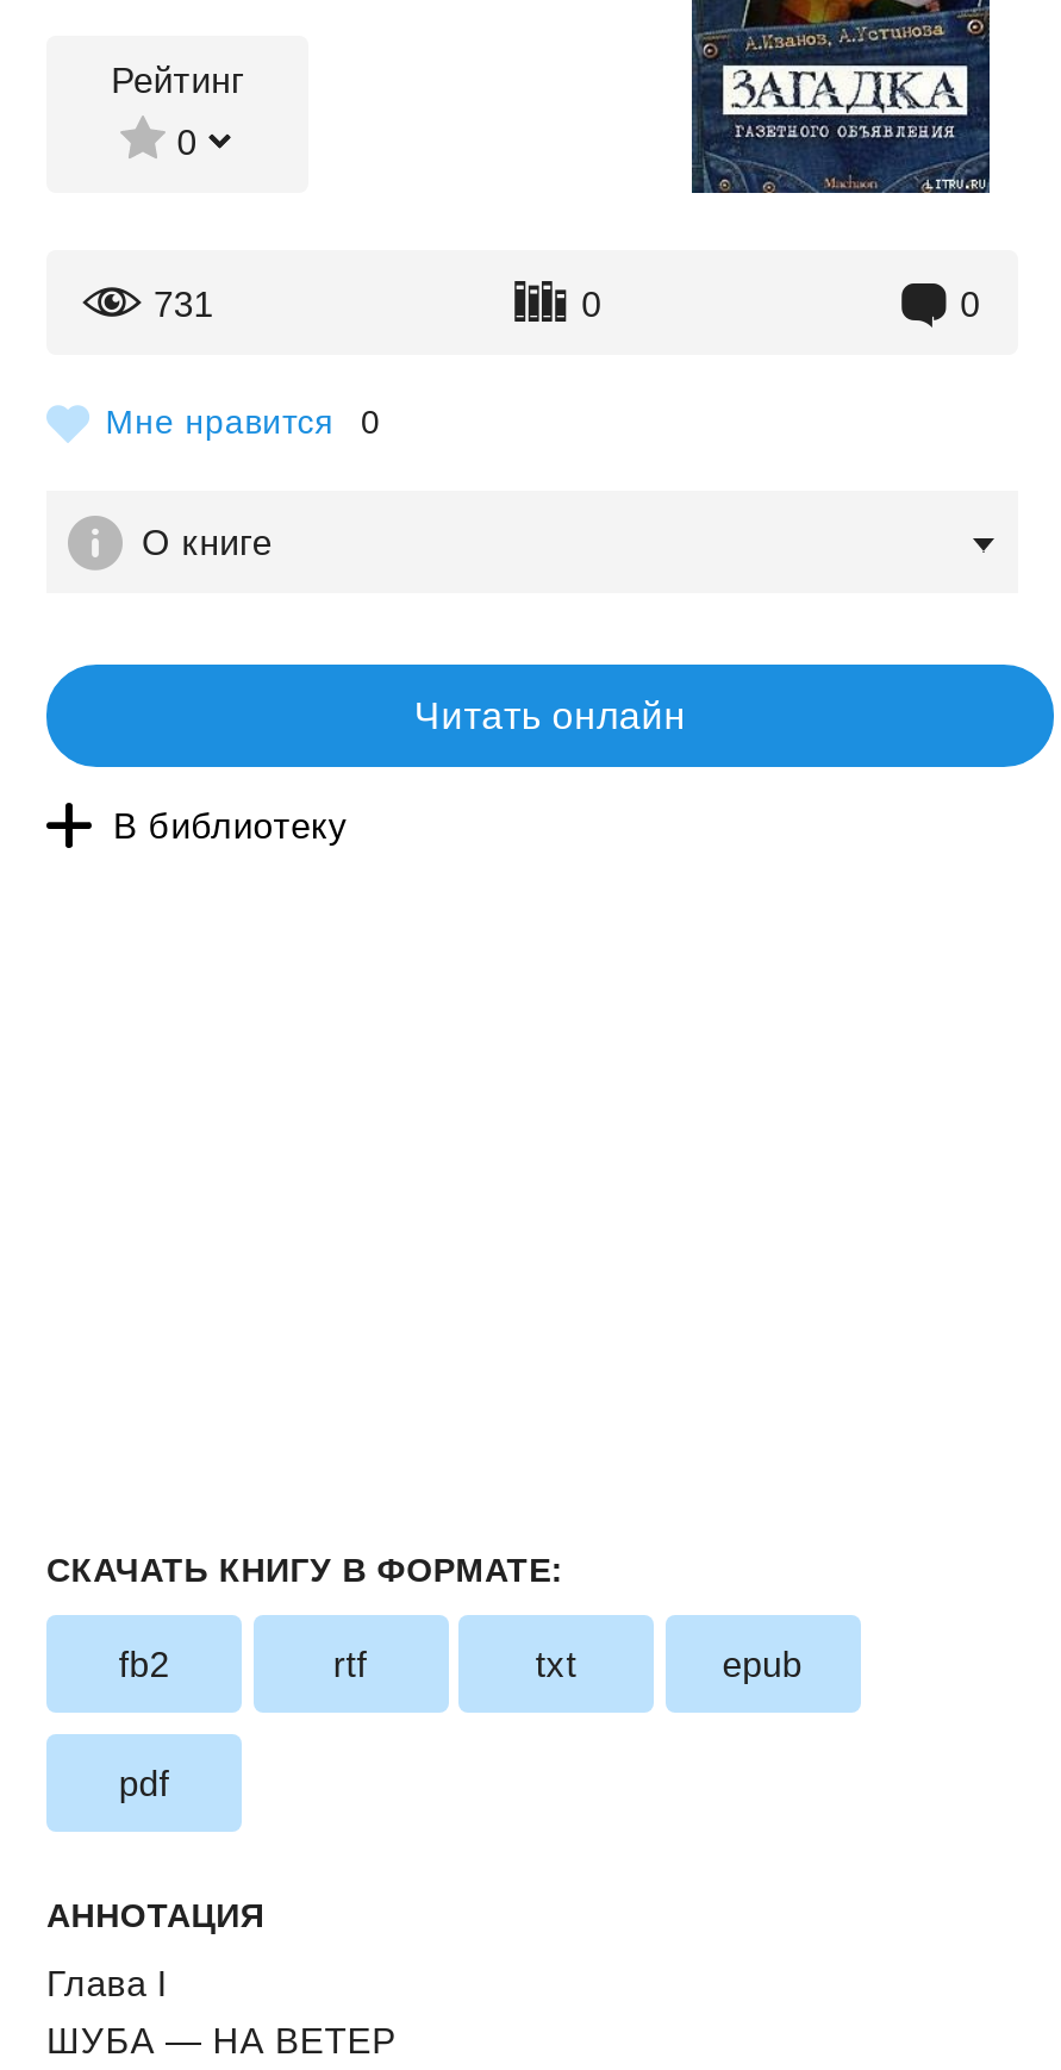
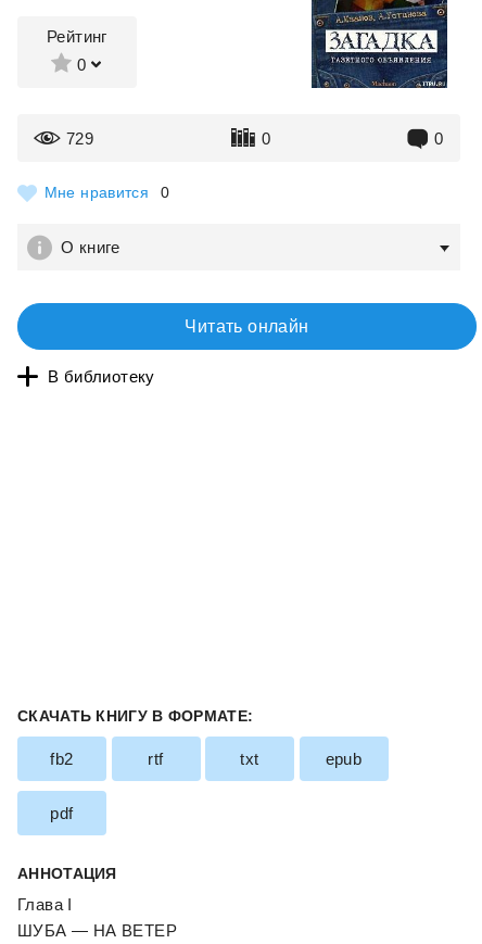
[154,283,213,324] 731 -> [66,129,93,148] 729

